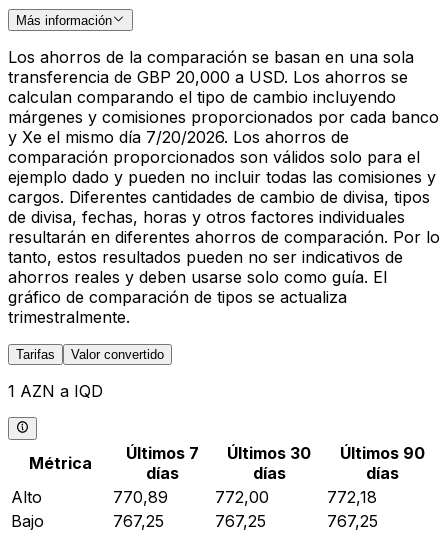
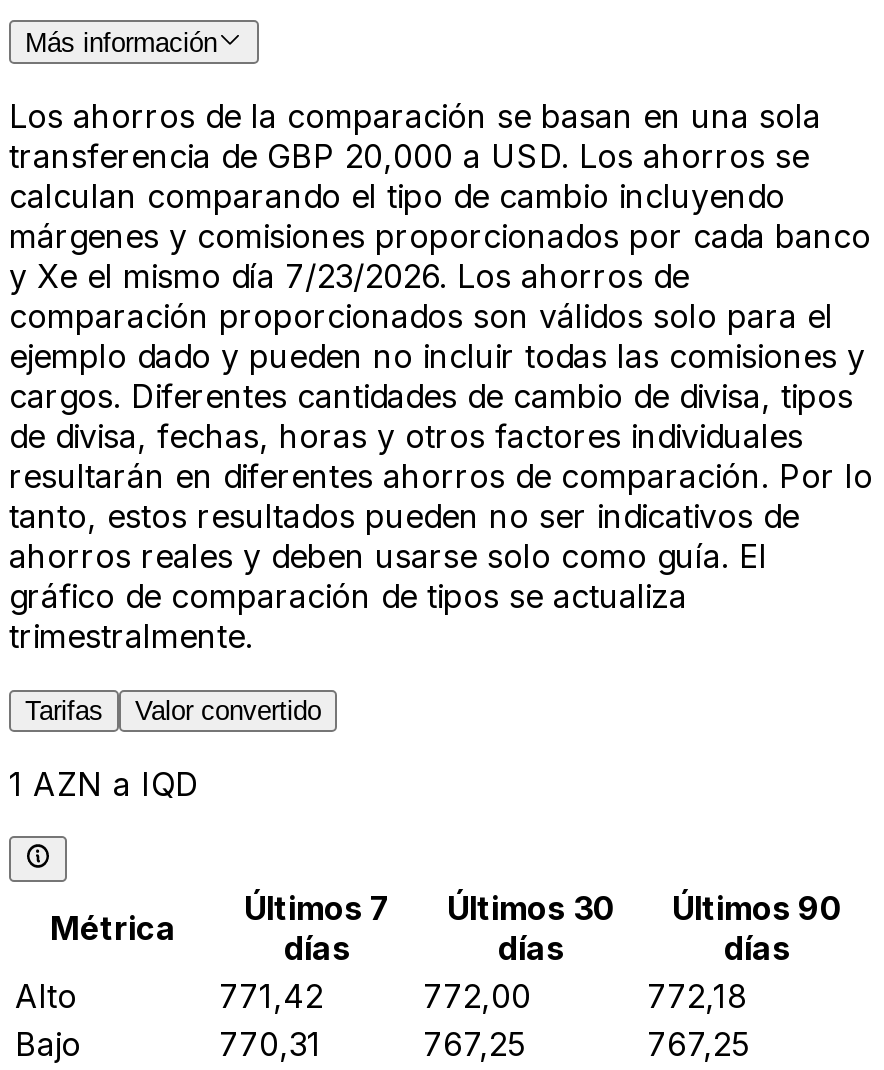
[8,127,349,147] y Xe el mismo día 7/20/2026. Los ahorros de -> [9,257,689,297] y Xe el mismo día 7/23/2026. Los ahorros de
[113,487,168,507] 770,89 -> [219,975,323,1015] 771,42
[113,511,164,531] 767,25 -> [219,1023,321,1063] 770,31

